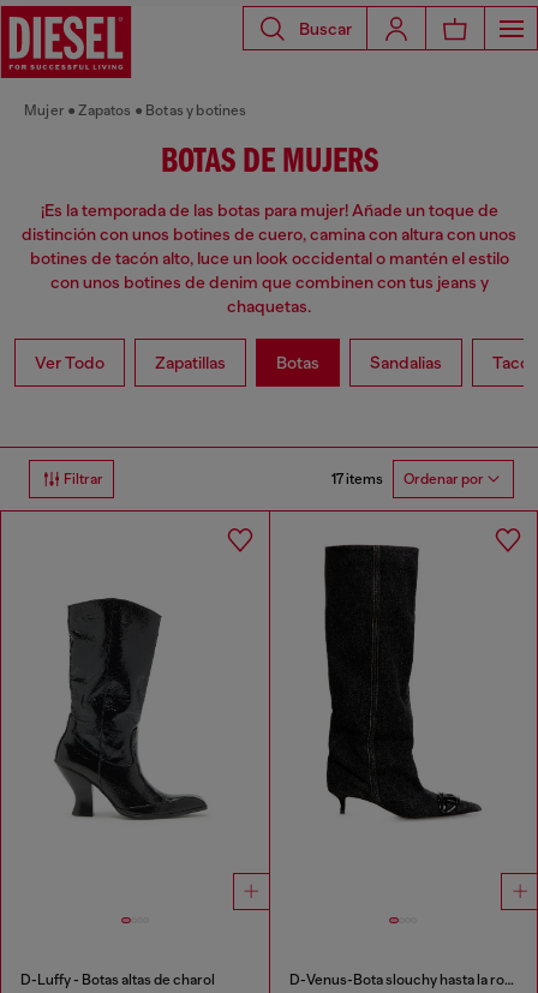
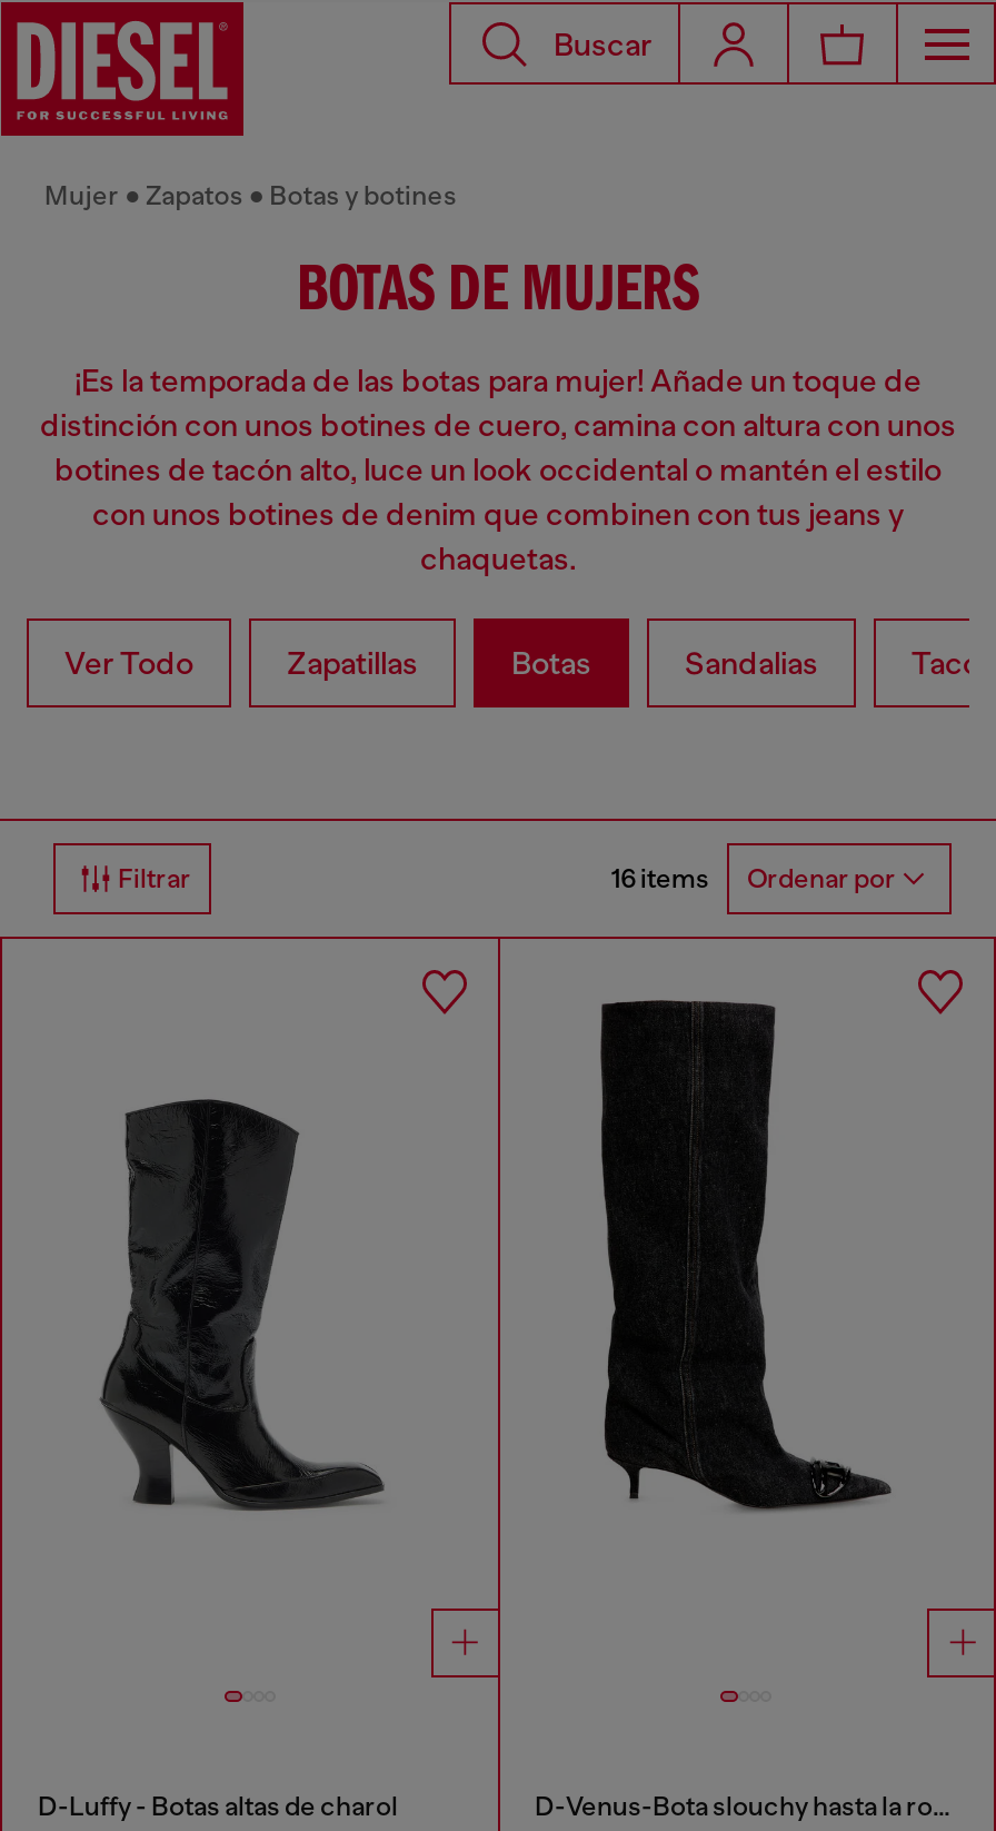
[331,471,484,488] 17 items Ordenar por -> [611,863,896,895] 16 items Ordenar por

